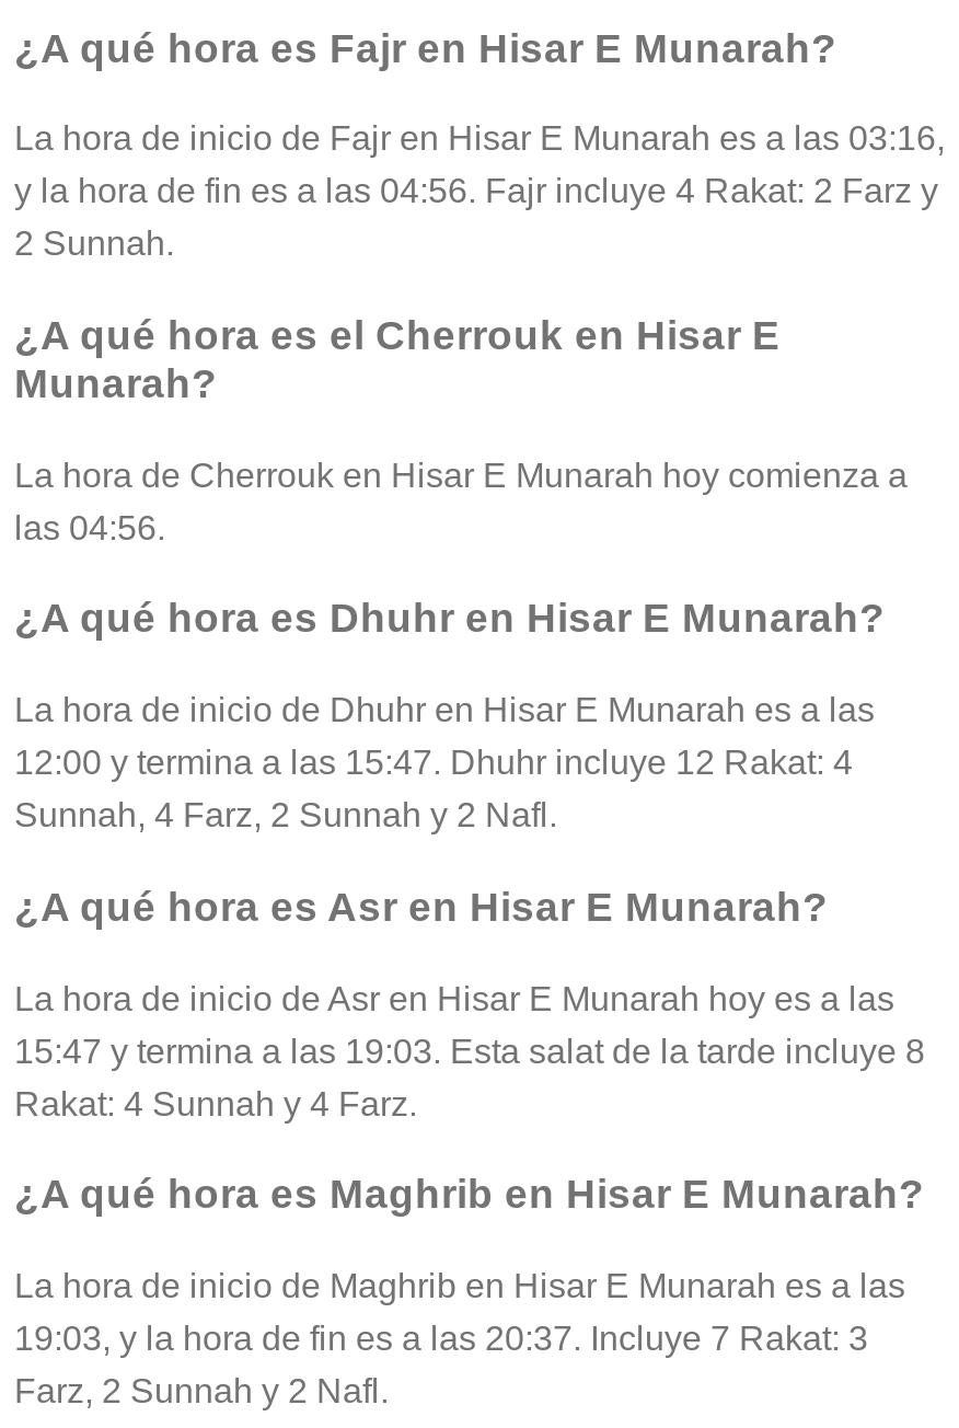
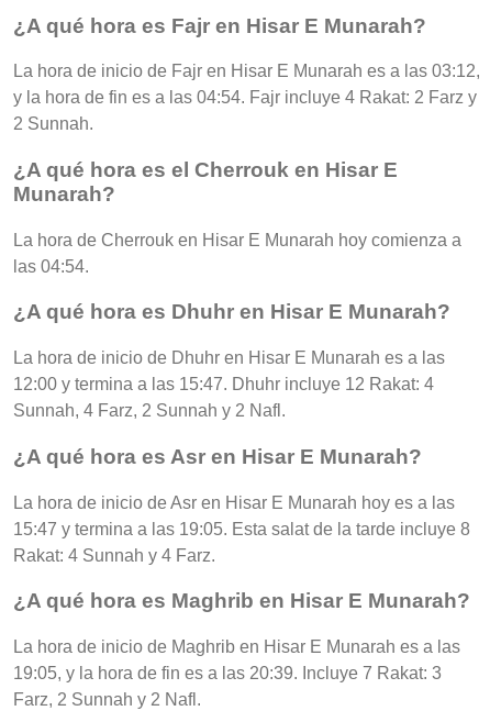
[14,120,945,157] La hora de inicio de Fajr en Hisar E Munarah es a las 03:16, -> [13,62,480,80] La hora de inicio de Fajr en Hisar E Munarah es a las 03:12,
[14,172,938,210] y la hora de fin es a las 04:56. Fajr incluye 4 Rakat: 2 Farz y -> [13,88,477,107] y la hora de fin es a las 04:54. Fajr incluye 4 Rakat: 2 Farz y
[14,509,165,546] las 04:56. -> [13,257,89,276] las 04:54.
[14,1032,925,1069] 15:47 y termina a las 19:03. Esta salat de la tarde incluye 8 -> [13,519,470,538] 15:47 y termina a las 19:05. Esta salat de la tarde incluye 8
[14,1320,868,1357] 19:03, y la hora de fin es a las 20:37. Incluye 7 Rakat: 3 -> [13,664,442,682] 19:05, y la hora de fin es a las 20:39. Incluye 7 Rakat: 3

